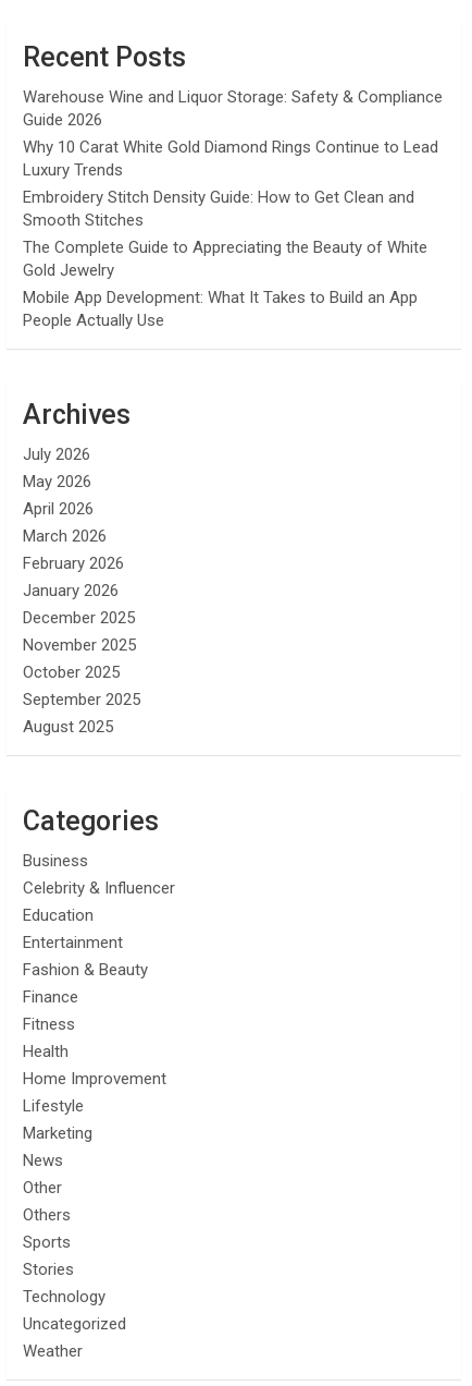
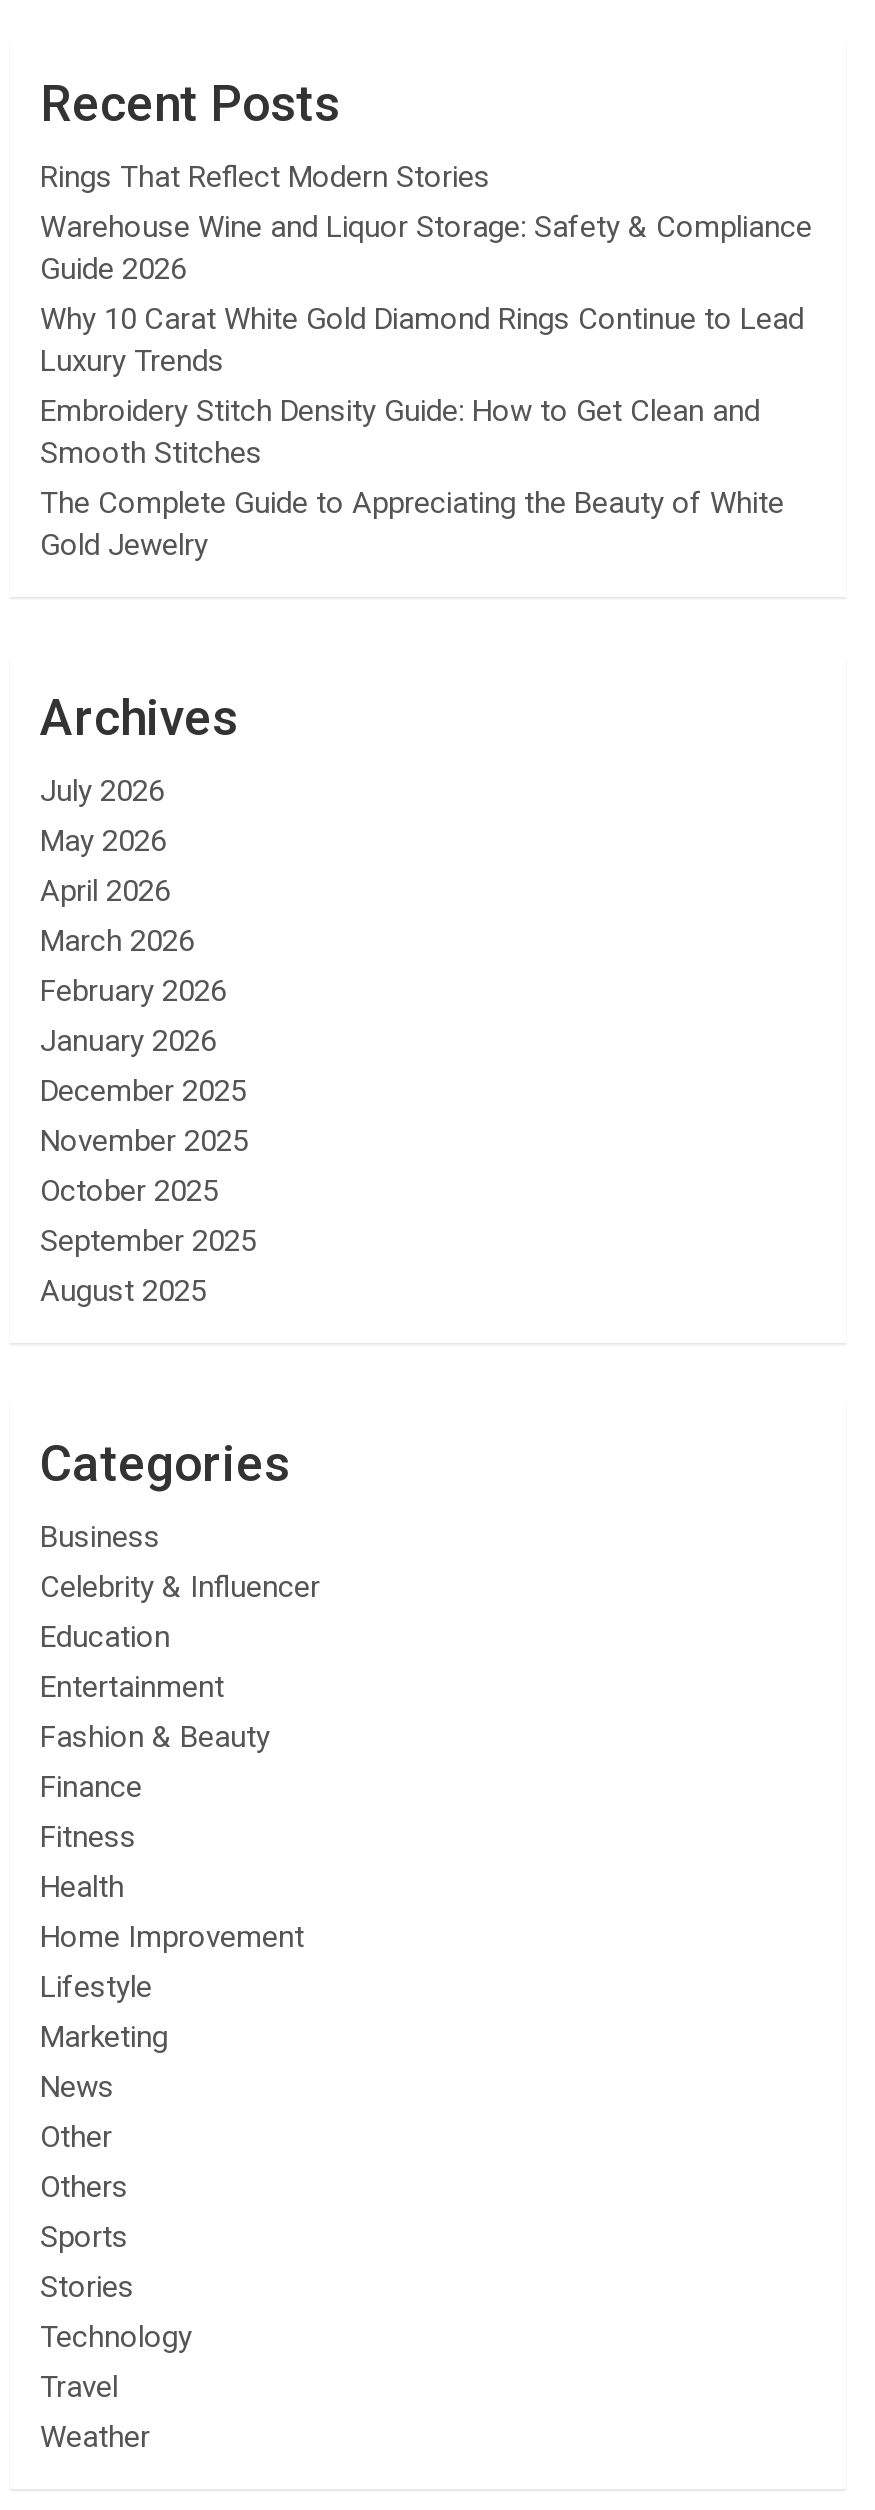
none -> [40,159,490,195] Rings That Reflect Modern Stories
moved [23,87,443,280] -> [40,209,812,563]: Warehouse Wine and Liquor Storage: Safety & Compliance | Guide 2026 | Why 10 Carat White Gold Diamond Rings Continue to Lead | Luxury Trends | Embroidery Stitch Density Guide: How to Get Clean and | Smooth Stitches | The Complete Guide to Appreciating the Beauty of White | Gold Jewelry
[23,288,418,330] Mobile App Development: What It Takes to Build an App | People Actually Use -> none
[23,1314,126,1334] Uncategorized -> [40,2369,118,2405] Travel

